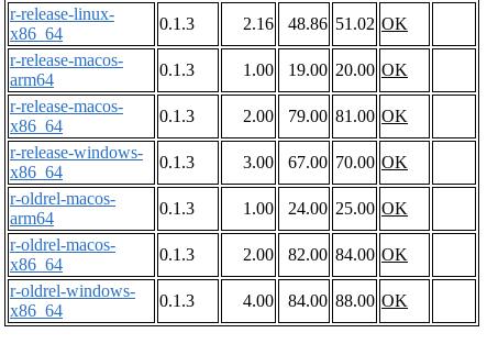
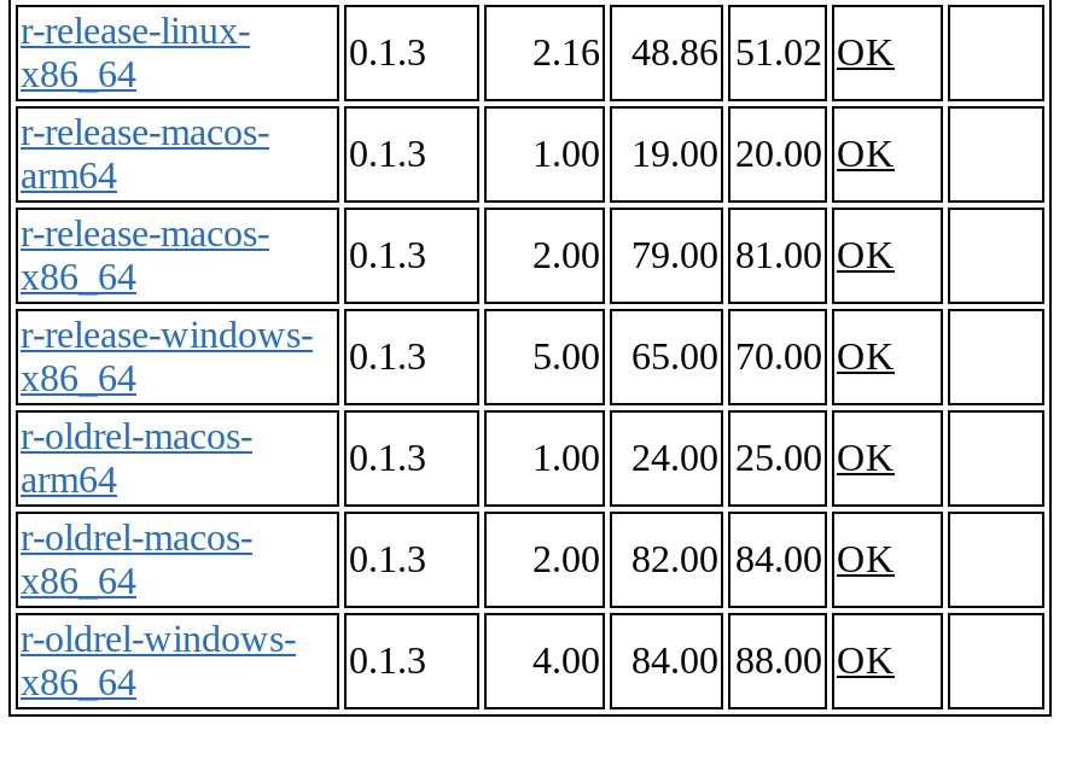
[243,153,274,172] 3.00 -> [532,336,600,377] 5.00
[288,153,408,172] 67.00 70.00 OK -> [631,336,895,377] 65.00 70.00 OK

